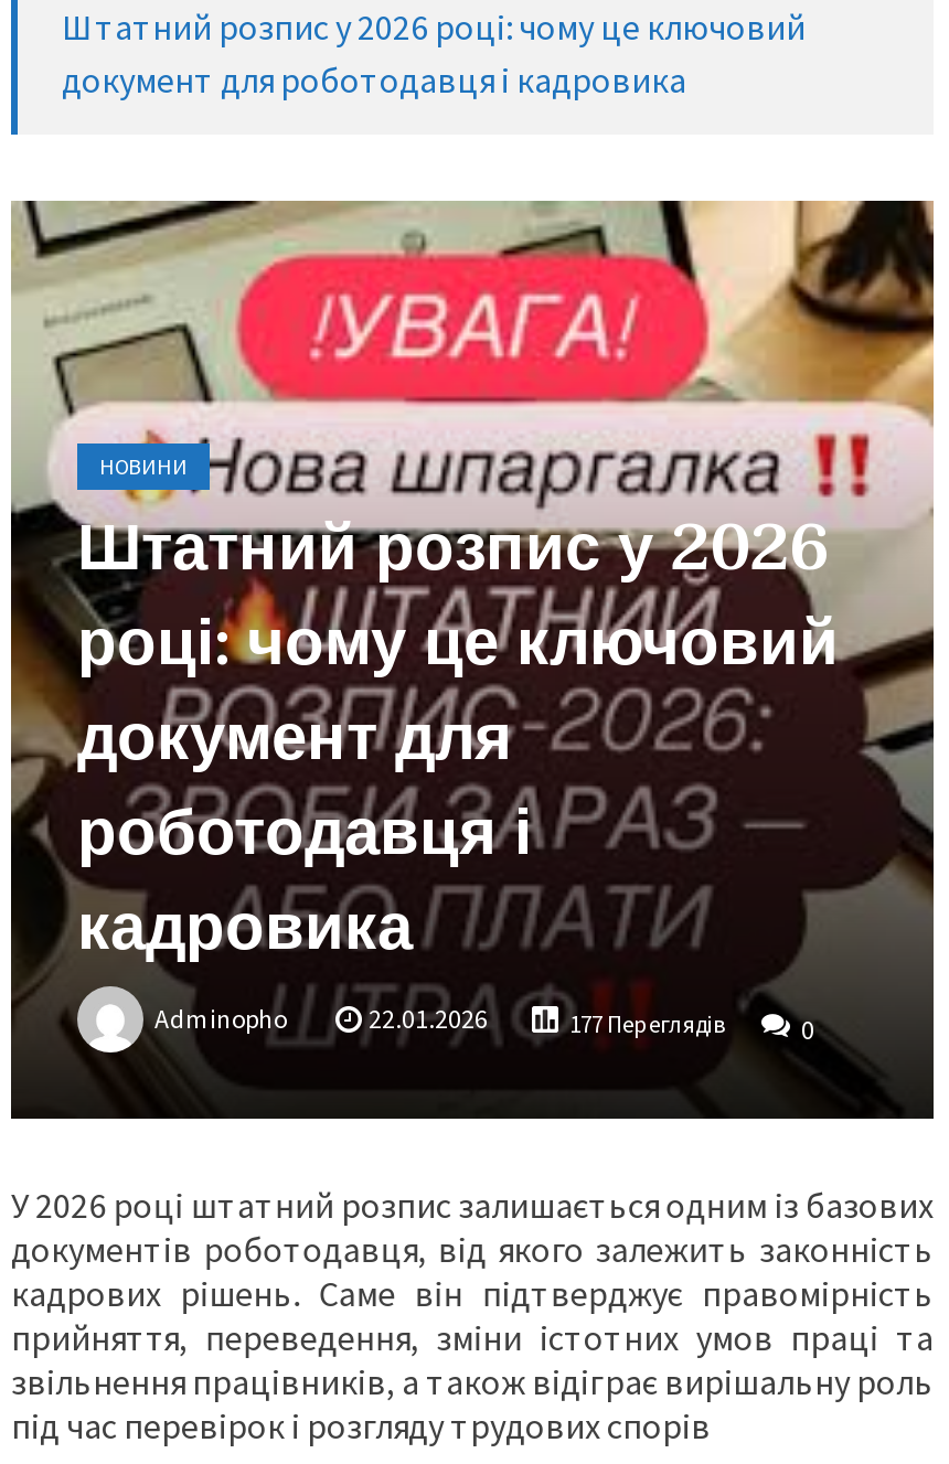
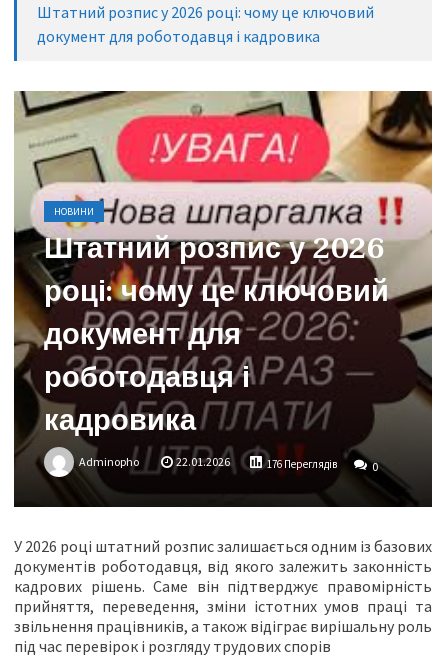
[569,1009,724,1040] 177 Переглядів -> [267,457,337,471] 176 Переглядів

